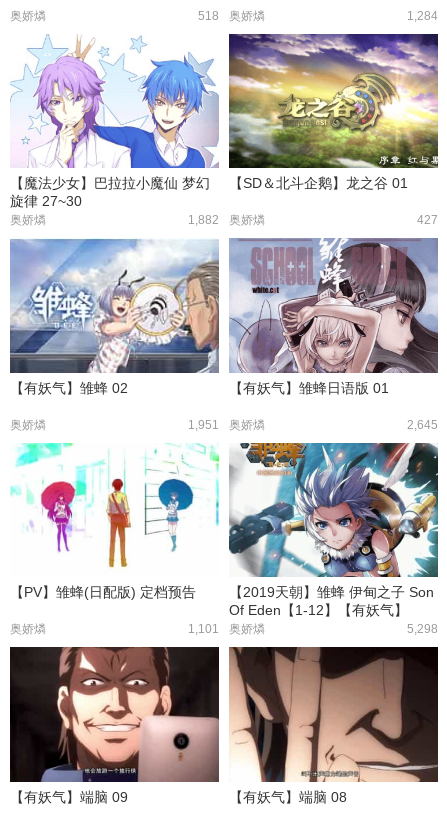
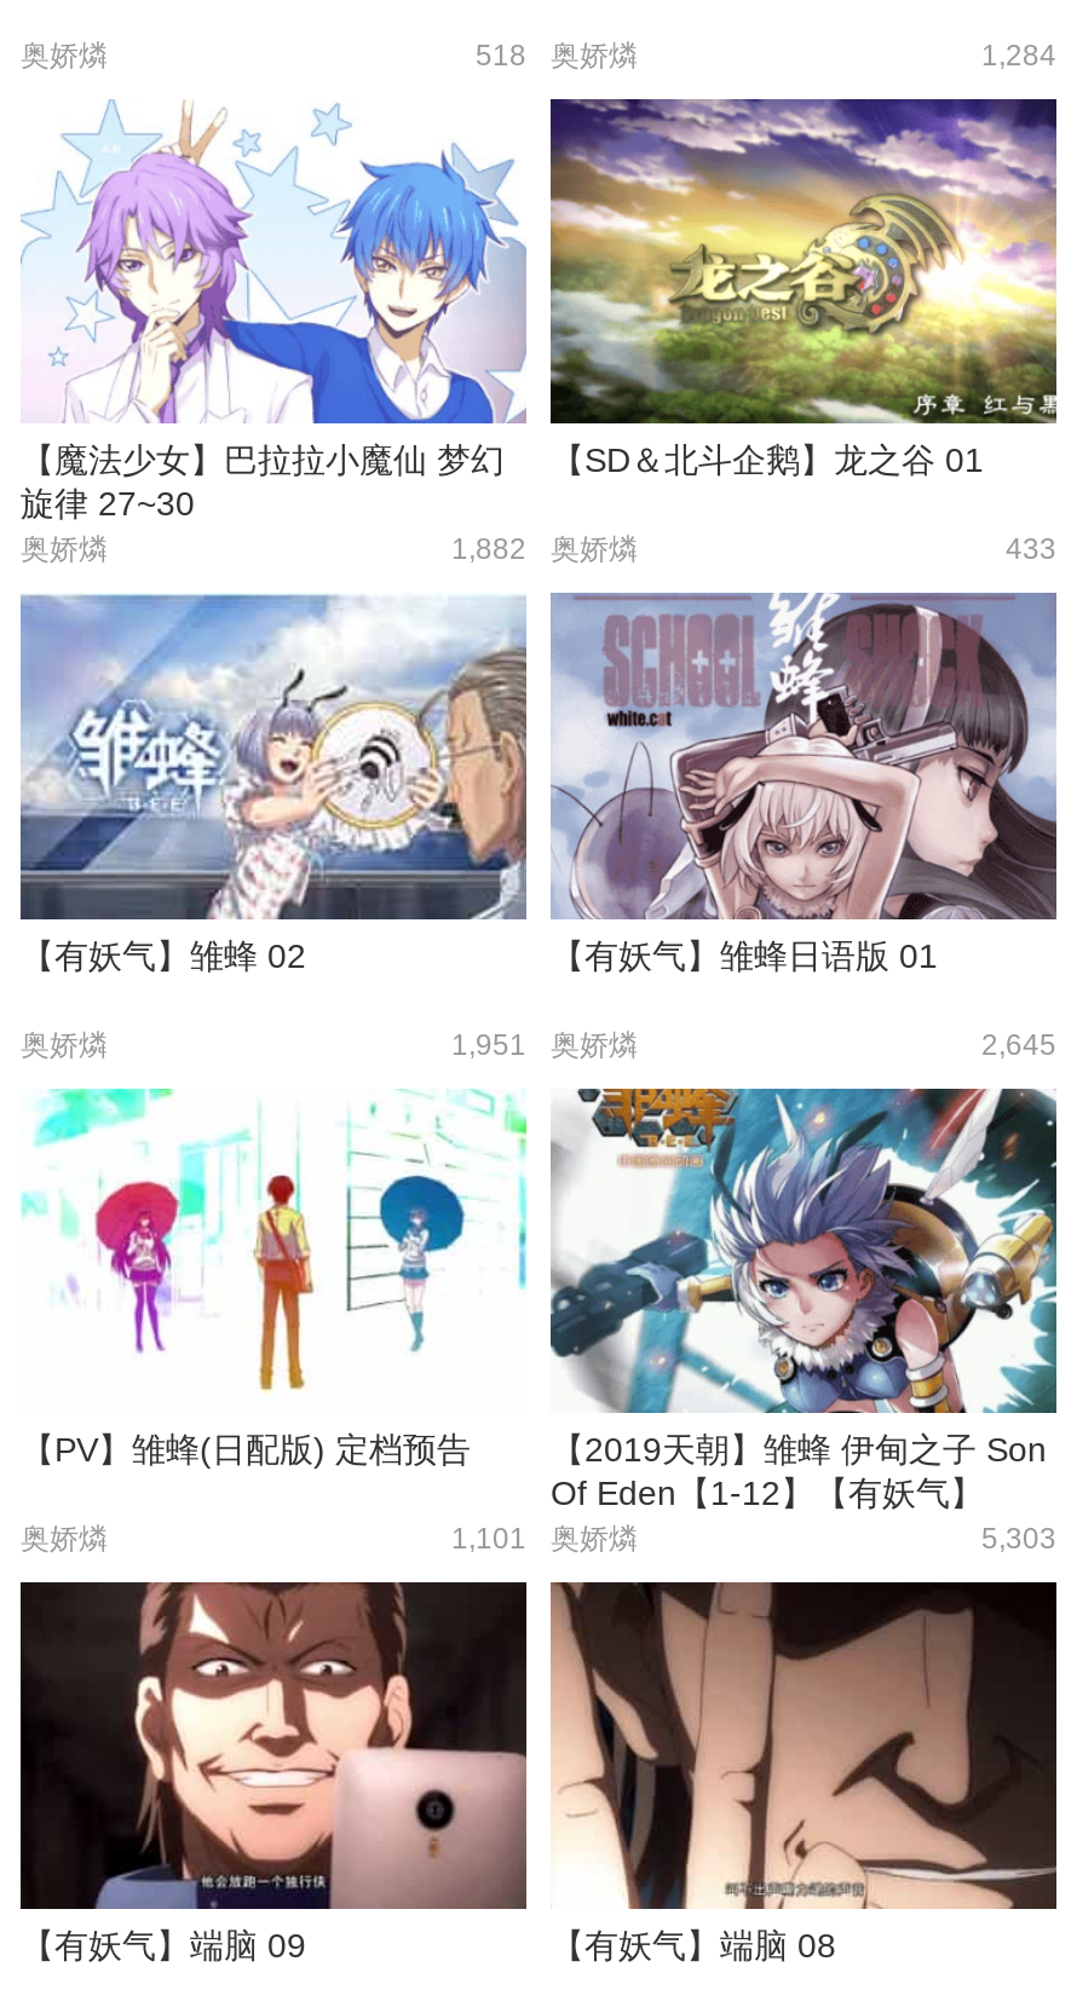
[417,213,438,227] 427 -> [1006,533,1056,567] 433
[407,622,438,636] 5,298 -> [981,1523,1056,1557] 5,303

